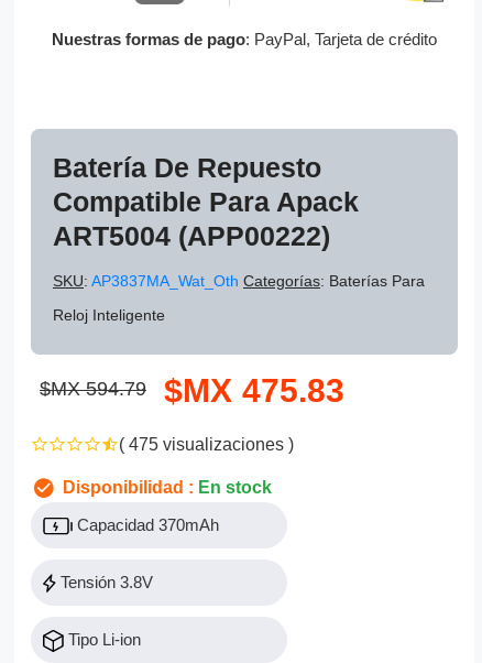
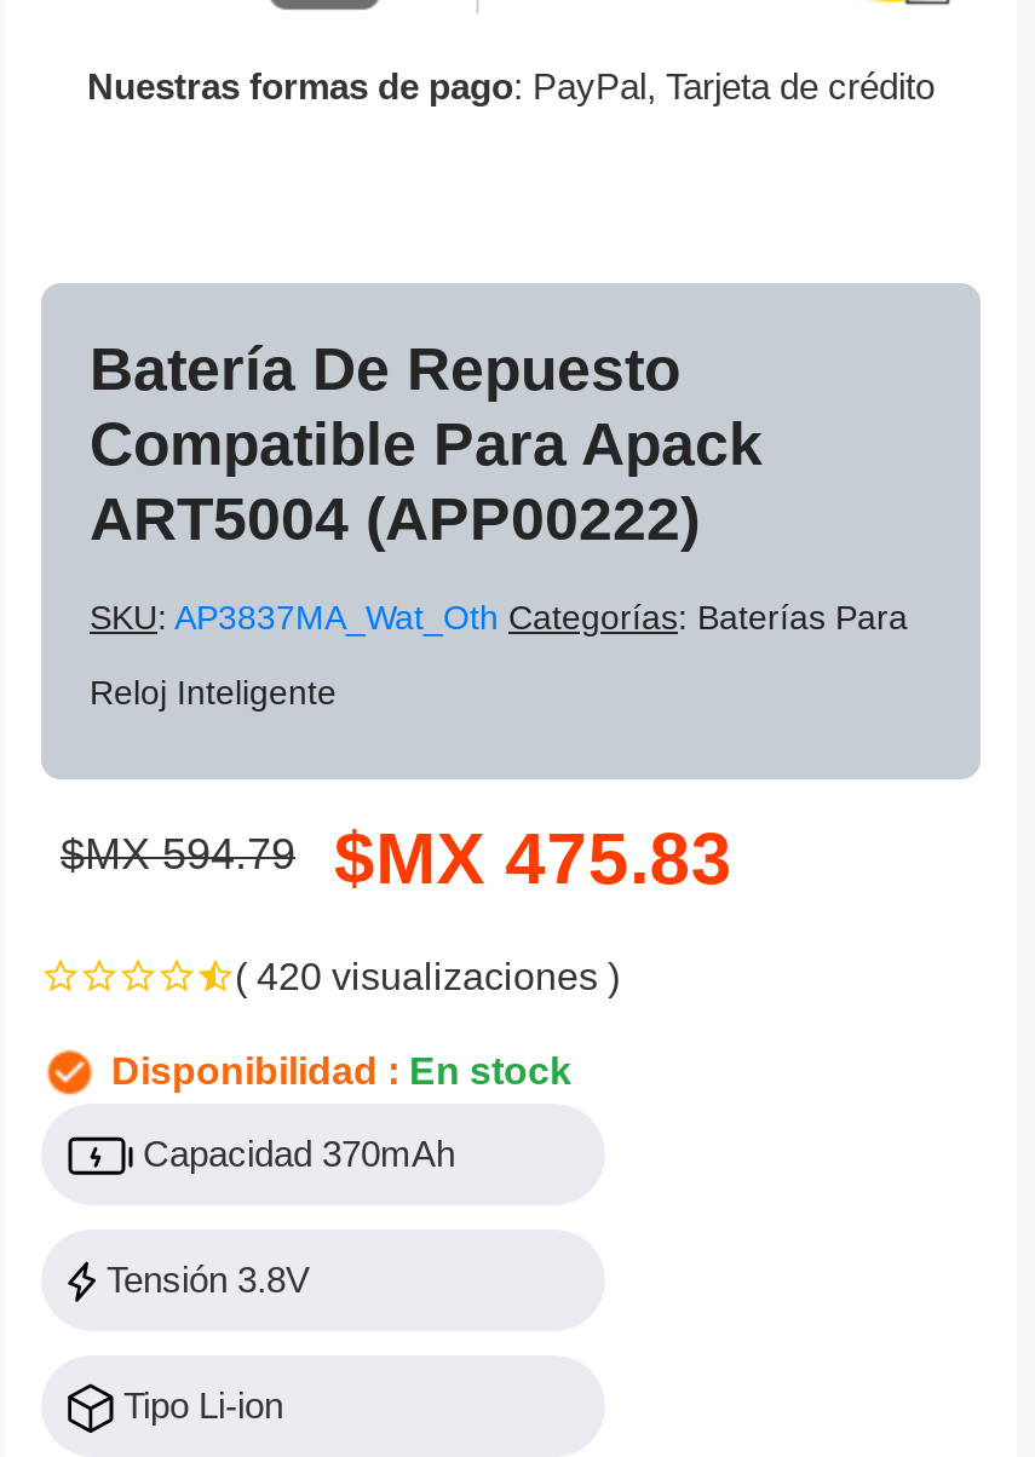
[119,435,294,453] ( 475 visualizaciones ) -> [235,955,620,996] ( 420 visualizaciones )

